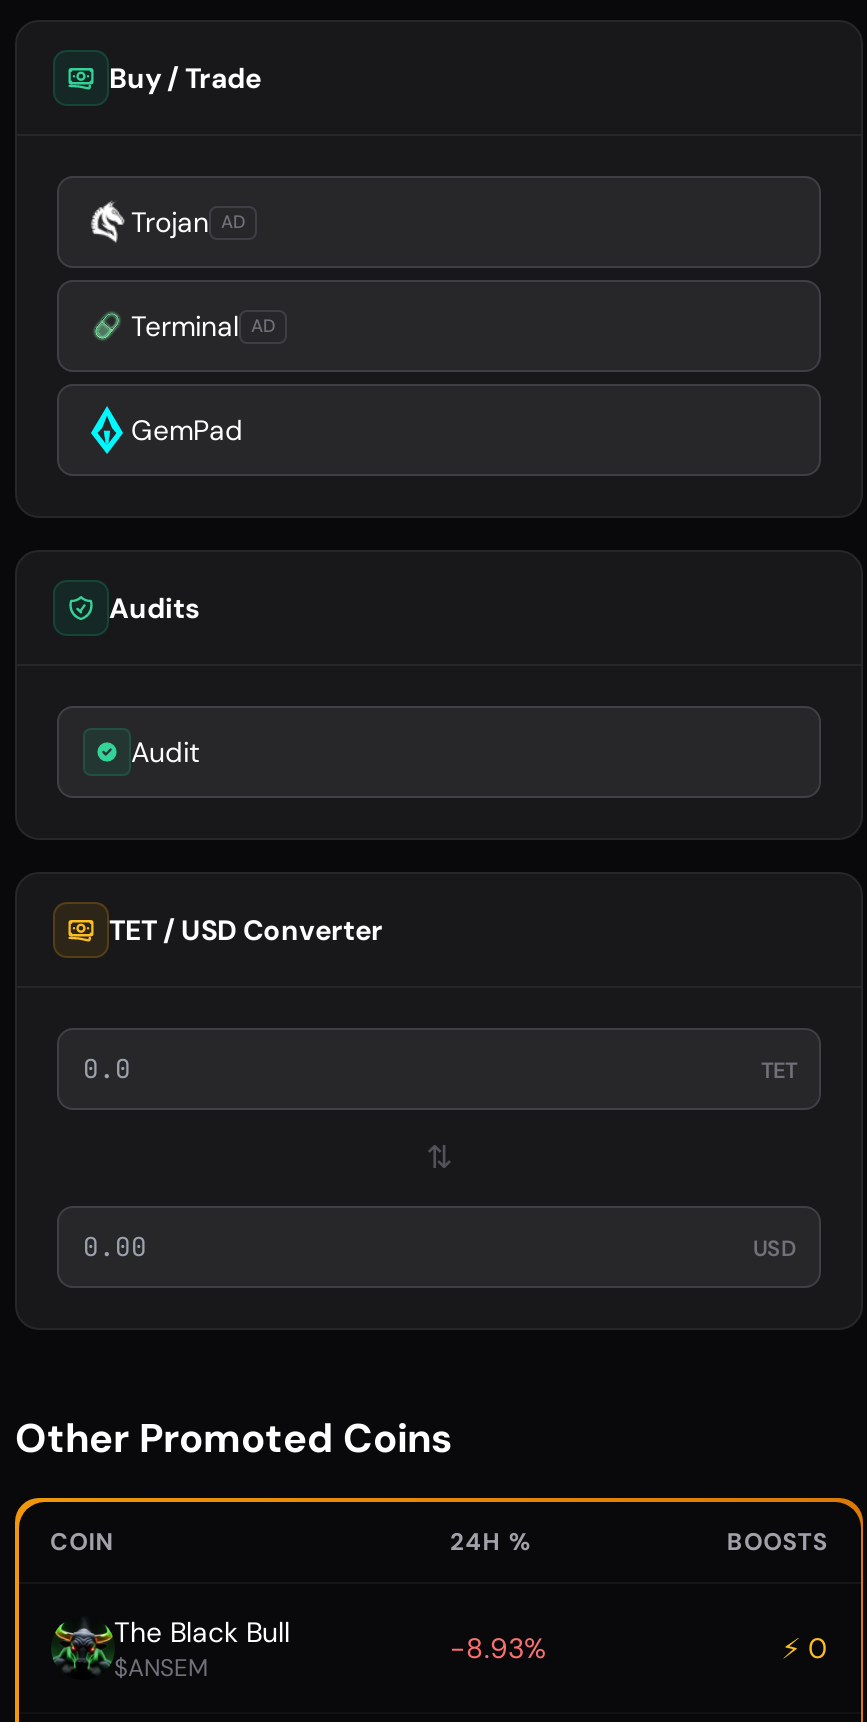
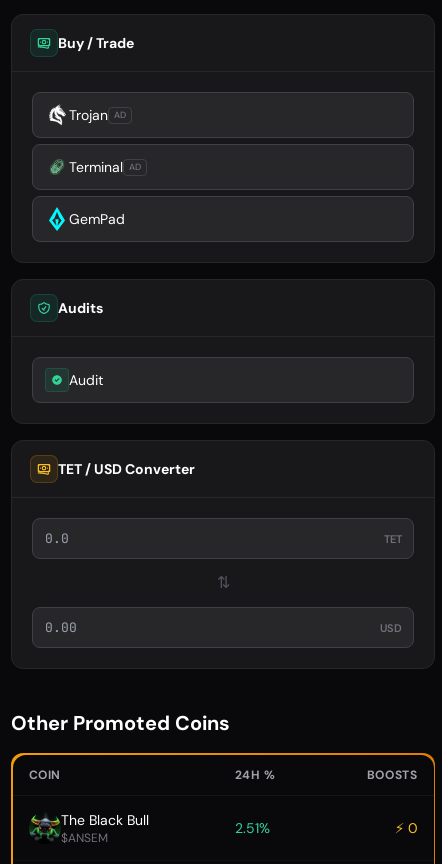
[450,1629,546,1665] -8.93% -> [234,819,269,837] 2.51%

